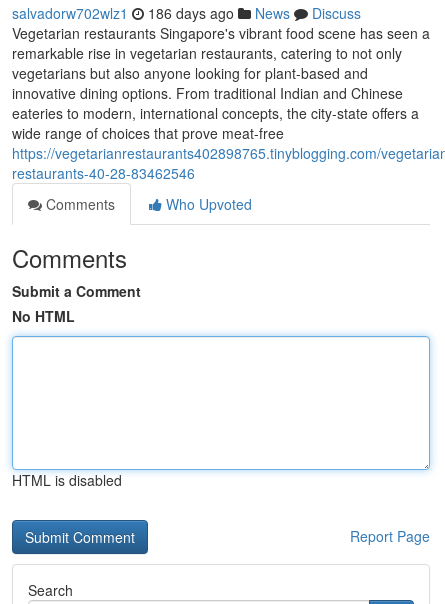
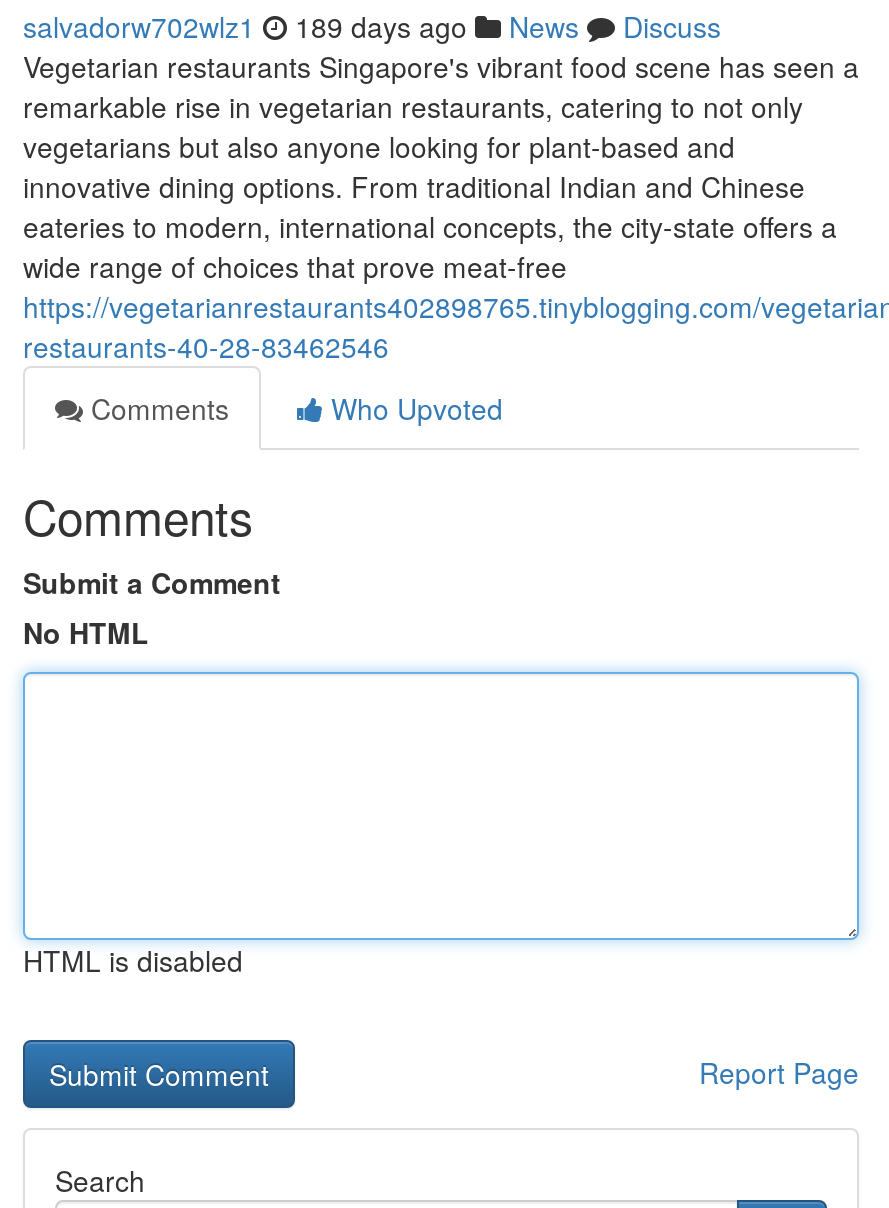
[12,3,361,23] salvadorw702wlz1 186 days ago News Discuss -> [23,6,721,46] salvadorw702wlz1 189 days ago News Discuss

